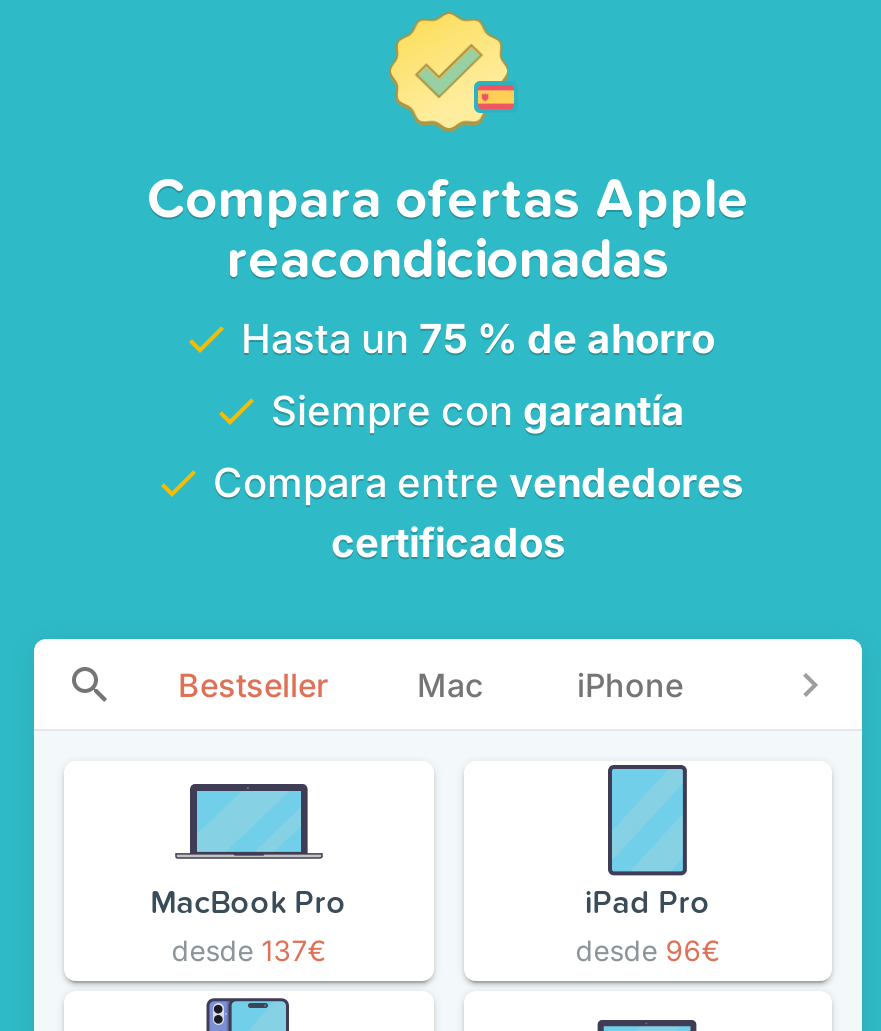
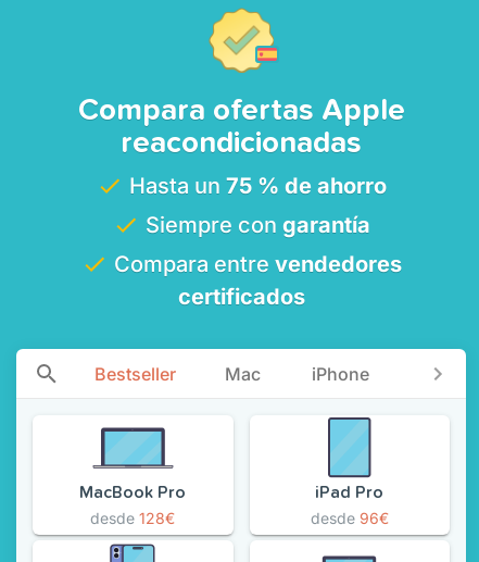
[172,933,326,967] desde 137€ -> [90,509,175,527] desde 128€

